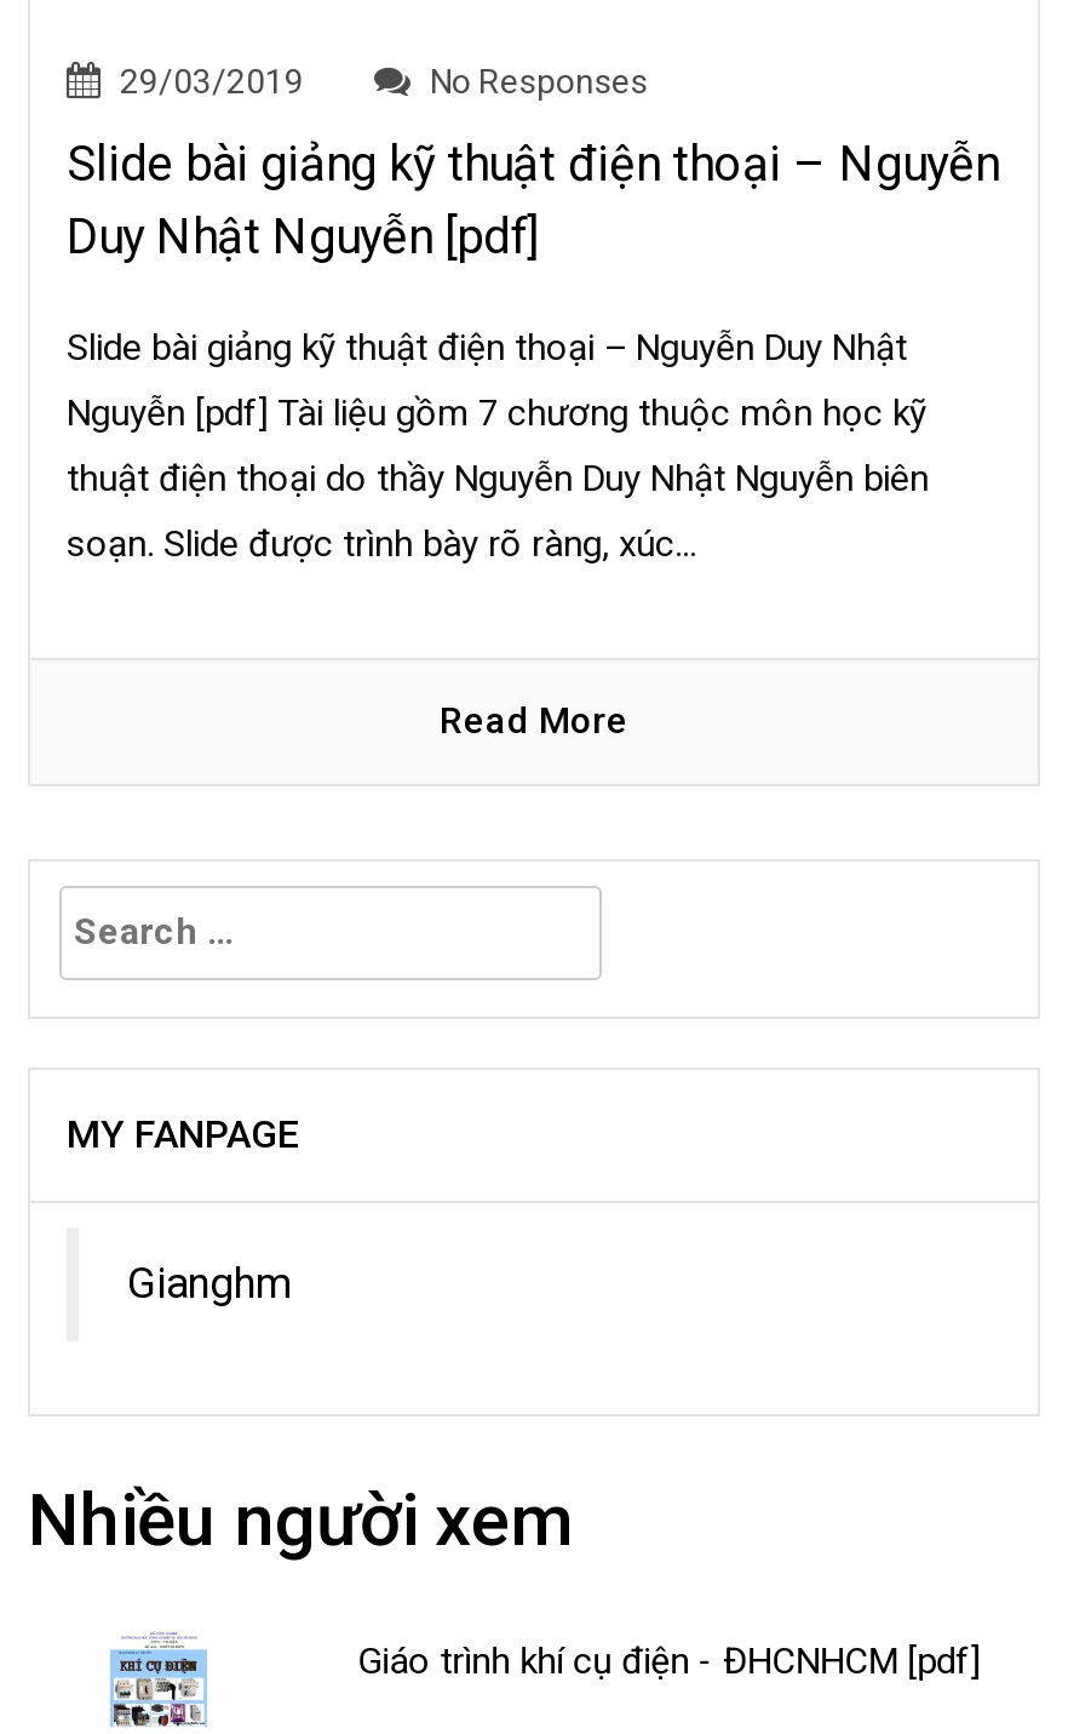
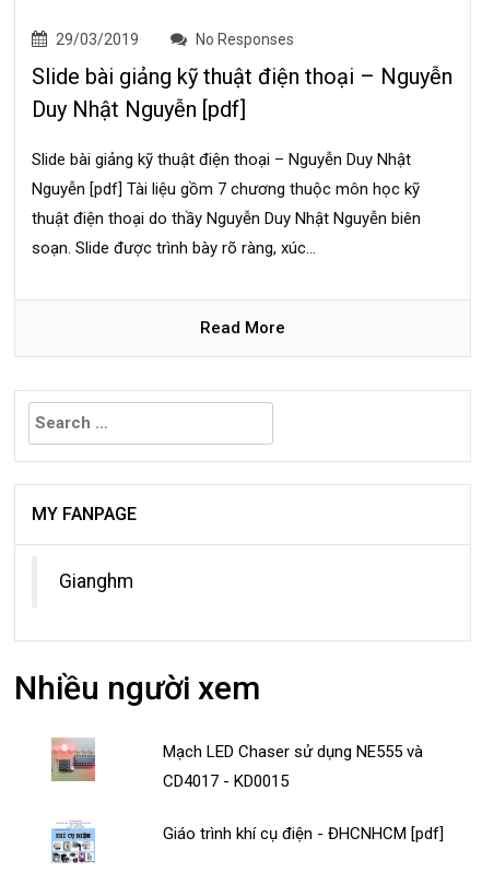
none -> [50,736,96,782] [image]
none -> [163,742,423,791] Mạch LED Chaser sử dụng NE555 và | CD4017 - KD0015

